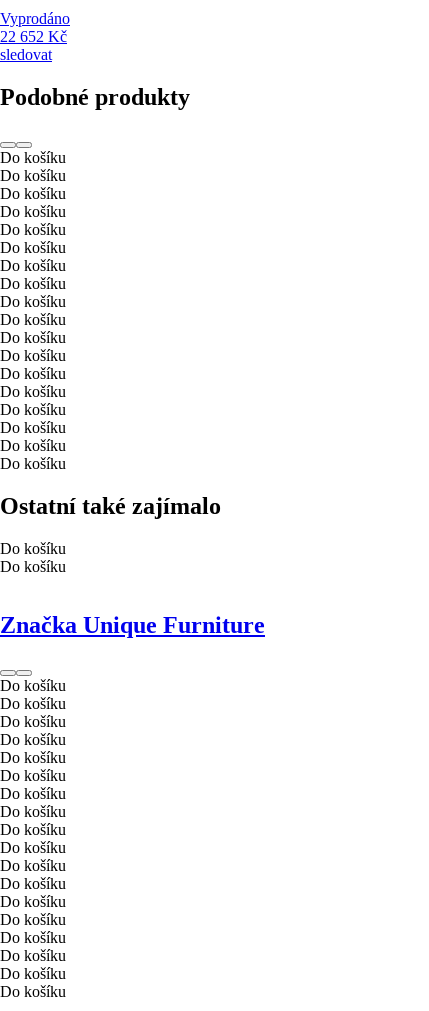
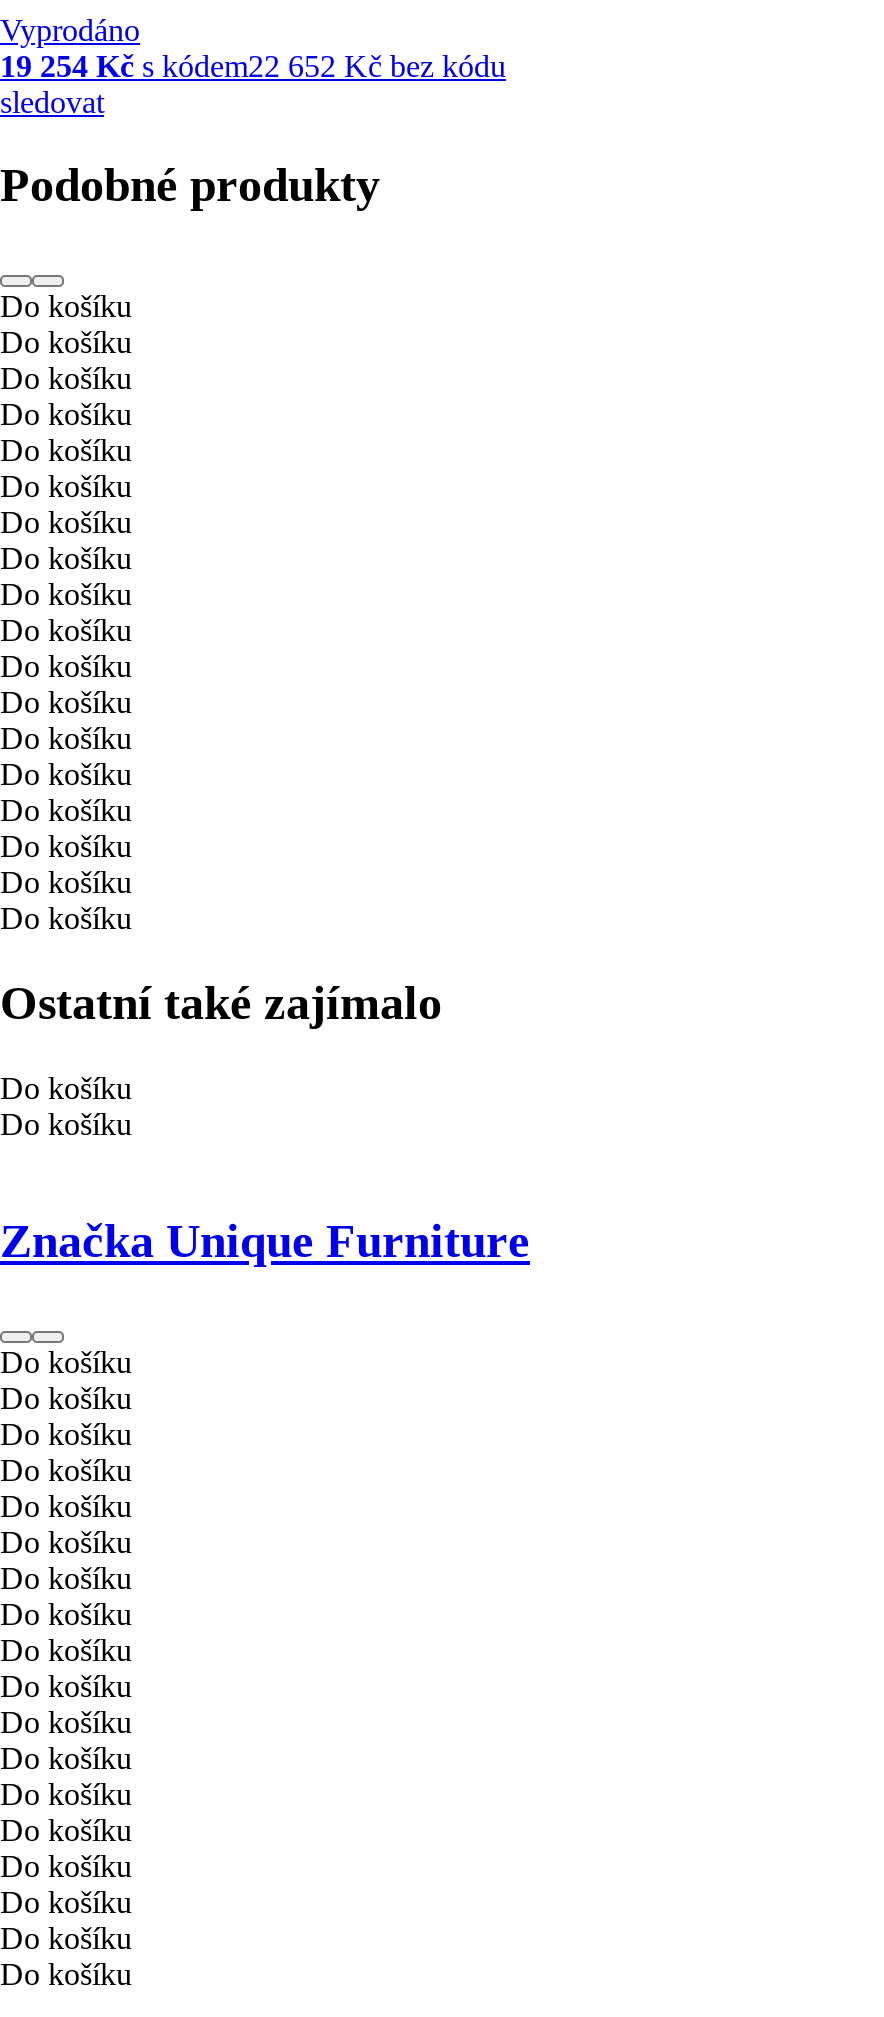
[0,28,67,45] 22 652 Kč -> [0,48,506,82] 19 254 Kč s kódem22 652 Kč bez kódu

